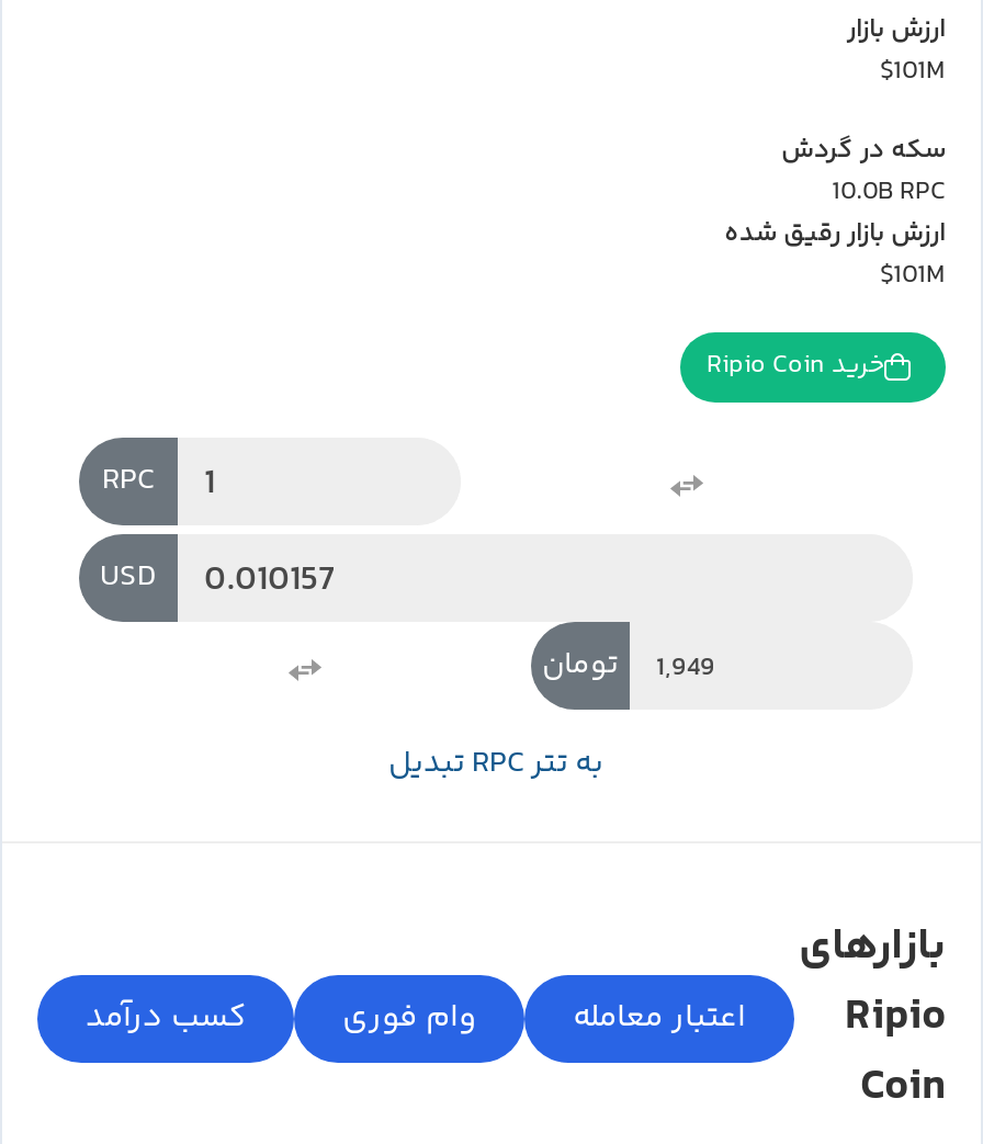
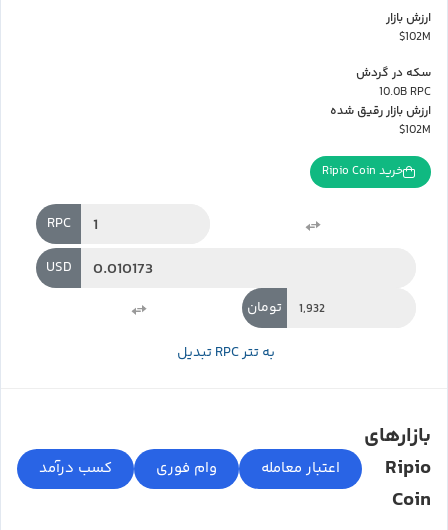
[880,52,946,94] $101M -> [399,28,431,47] $102M
[880,255,946,297] $101M -> [399,121,431,140] $102M

